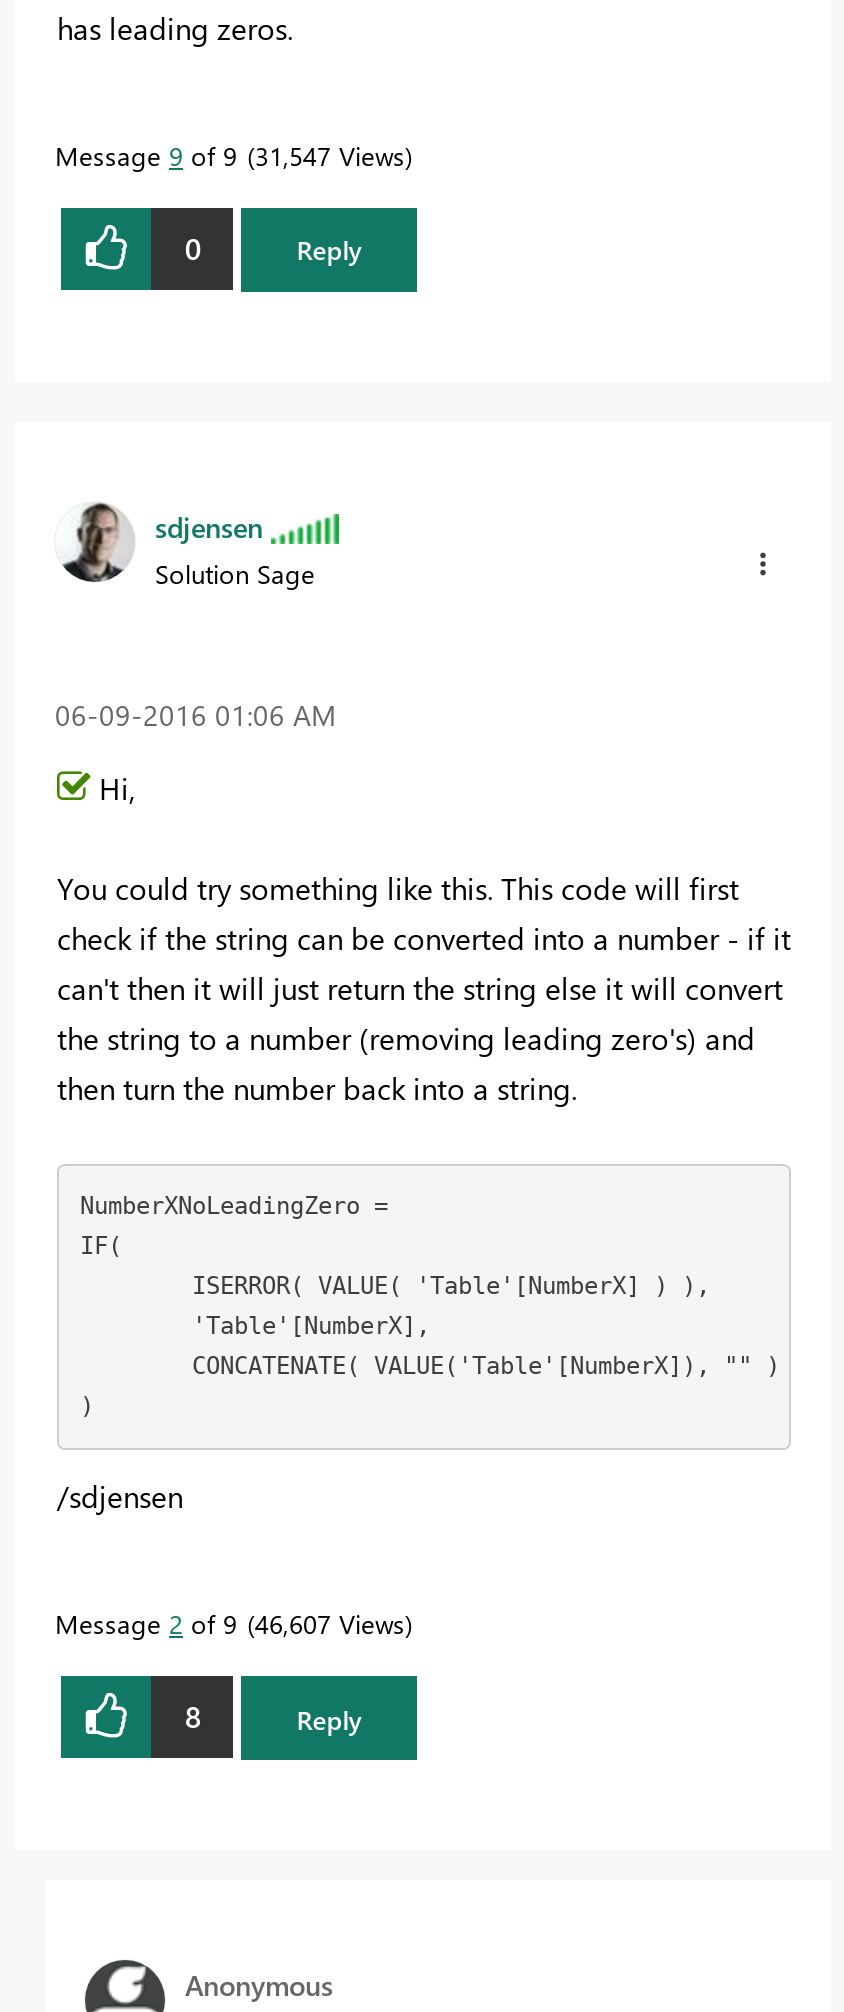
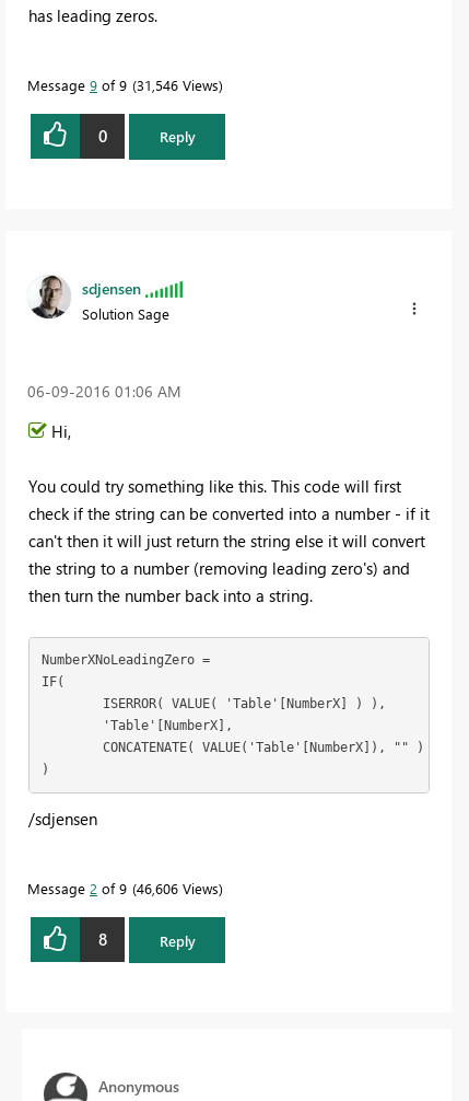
[55,137,405,171] Message 9 of 9 31,547 Views -> [27,75,219,94] Message 9 of 9 31,546 Views
[55,1606,405,1640] Message 2 of 9 46,607 Views -> [27,879,219,897] Message 2 of 9 46,606 Views

